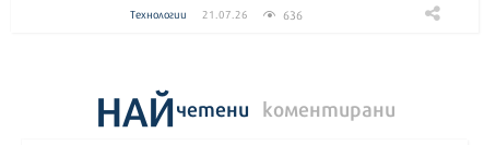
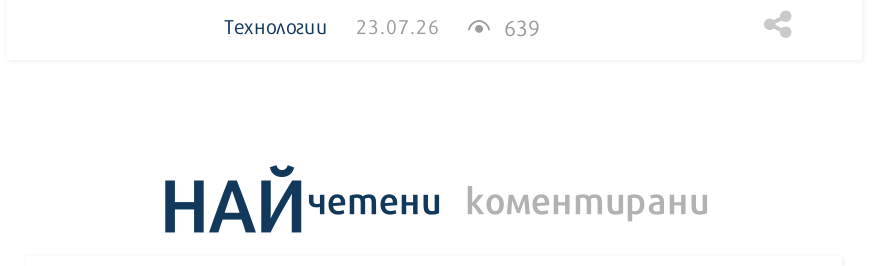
[202,6,248,22] 21.07.26 -> [356,11,440,41] 23.07.26
[280,5,303,23] 636 -> [498,10,540,42] 639

